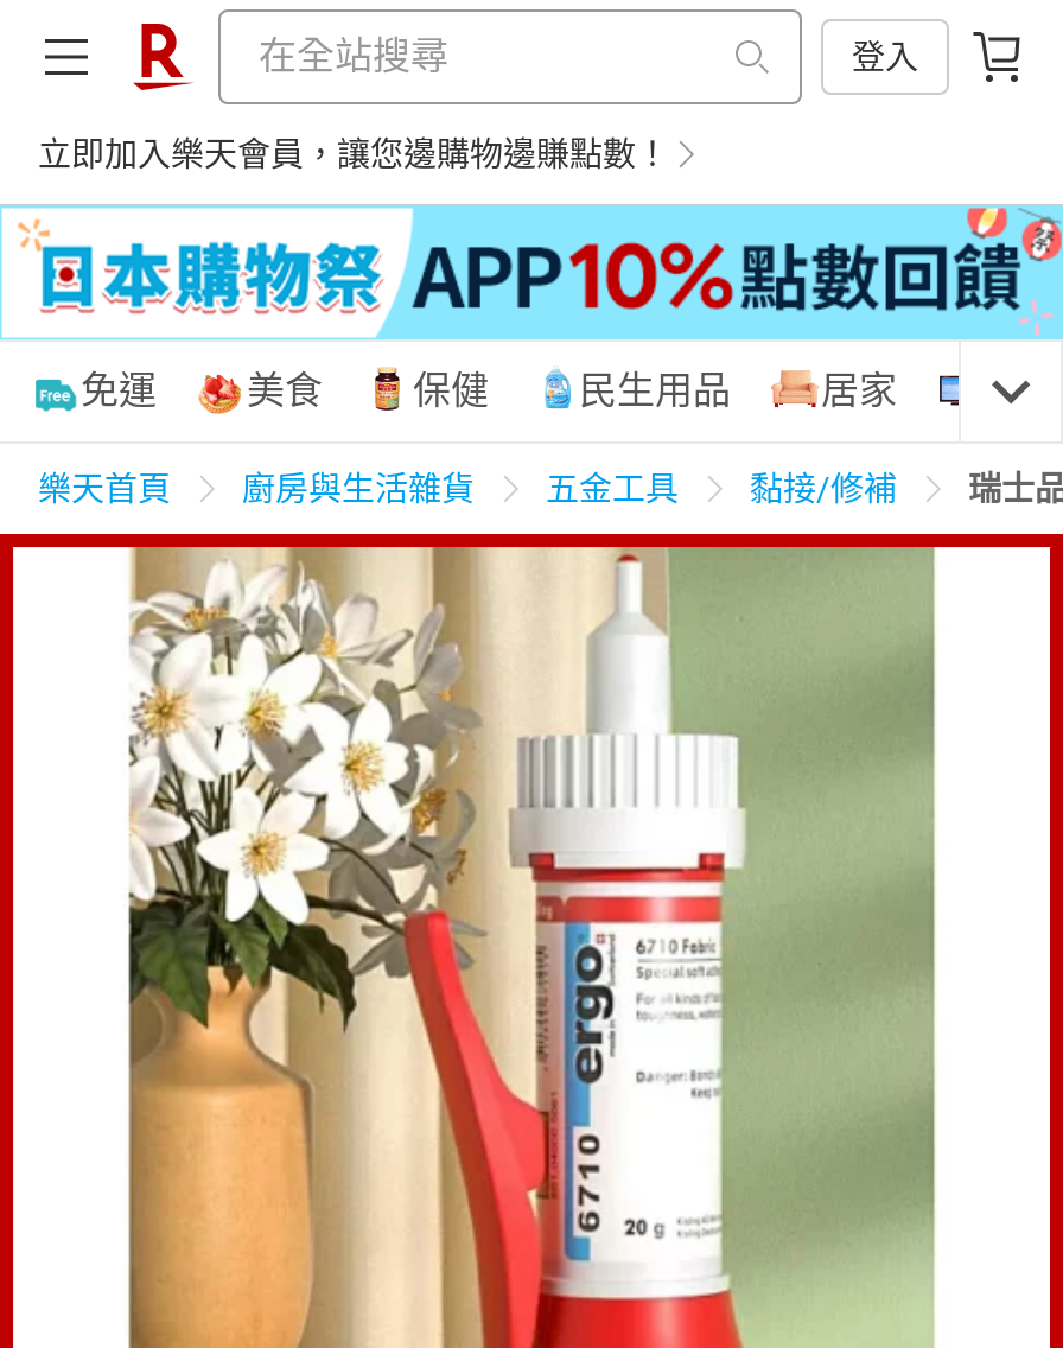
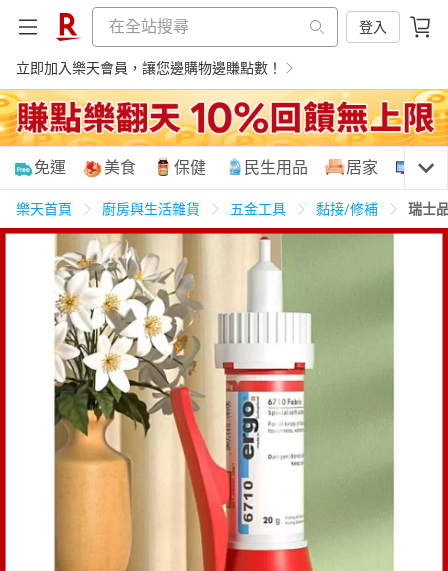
[7,204,1056,342] [image] -> [3,89,445,147] [image]

